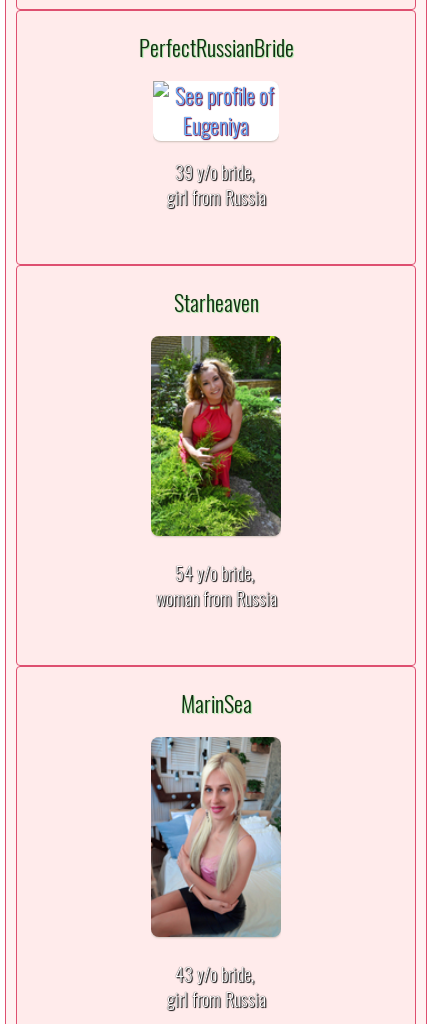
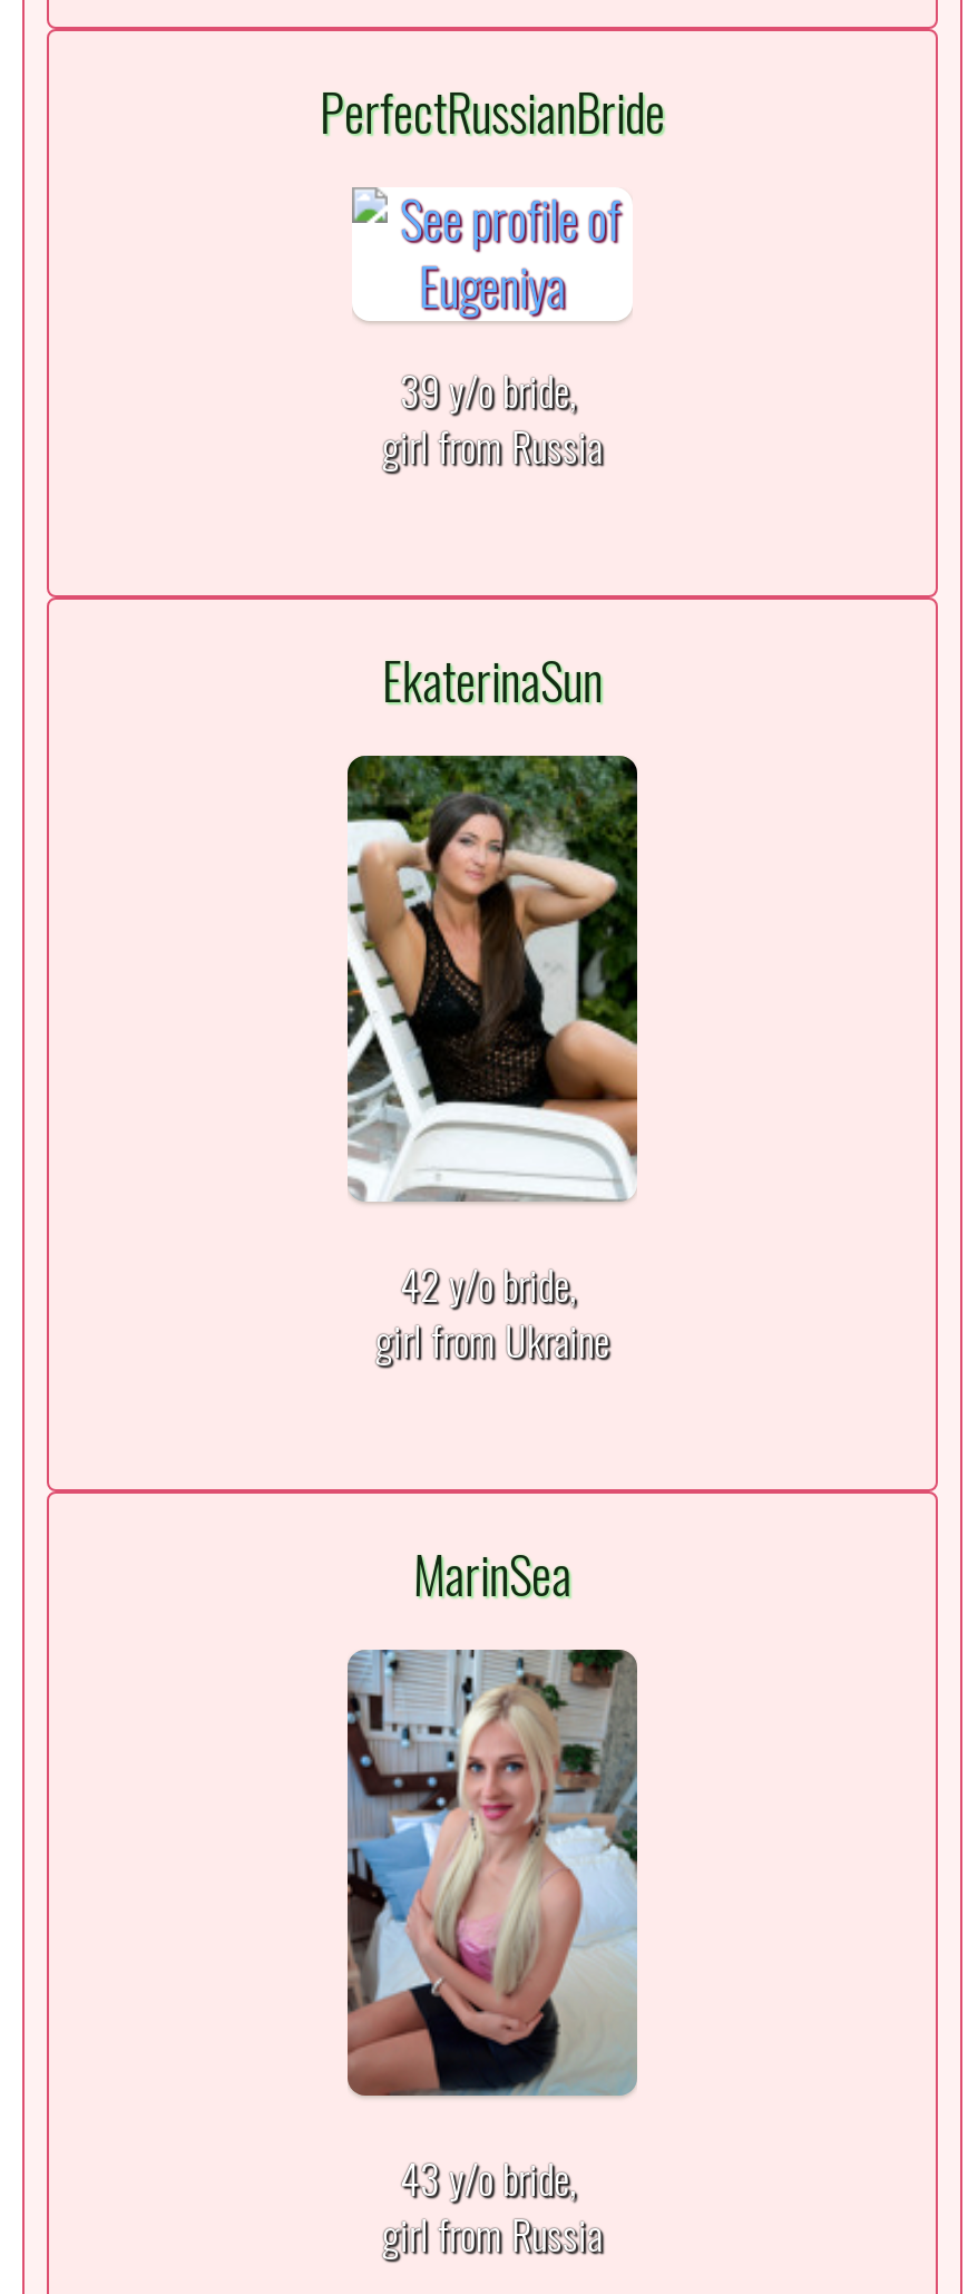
[173,288,258,318] Starheaven -> [382,649,603,716] EkaterinaSun
[150,336,282,611] [image] | 54 y/o bride, | woman from Russia -> [345,756,639,1369] [image] | 42 y/o bride, | girl from Ukraine

